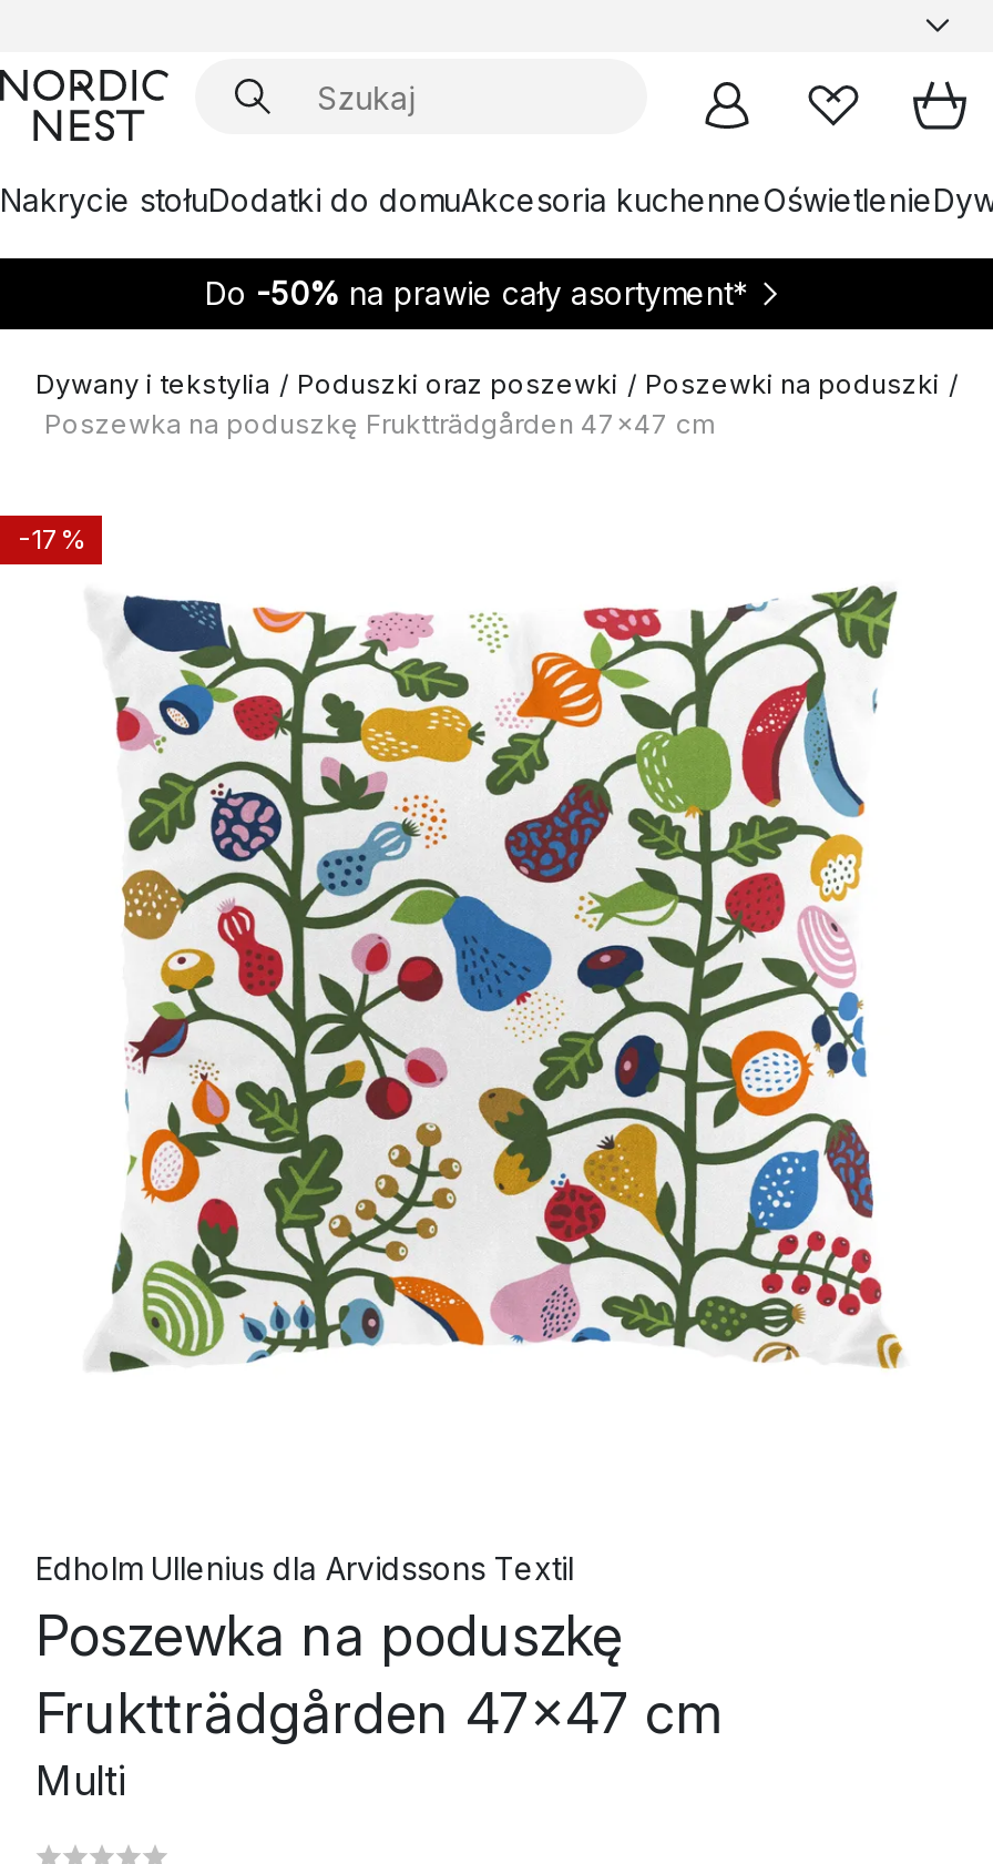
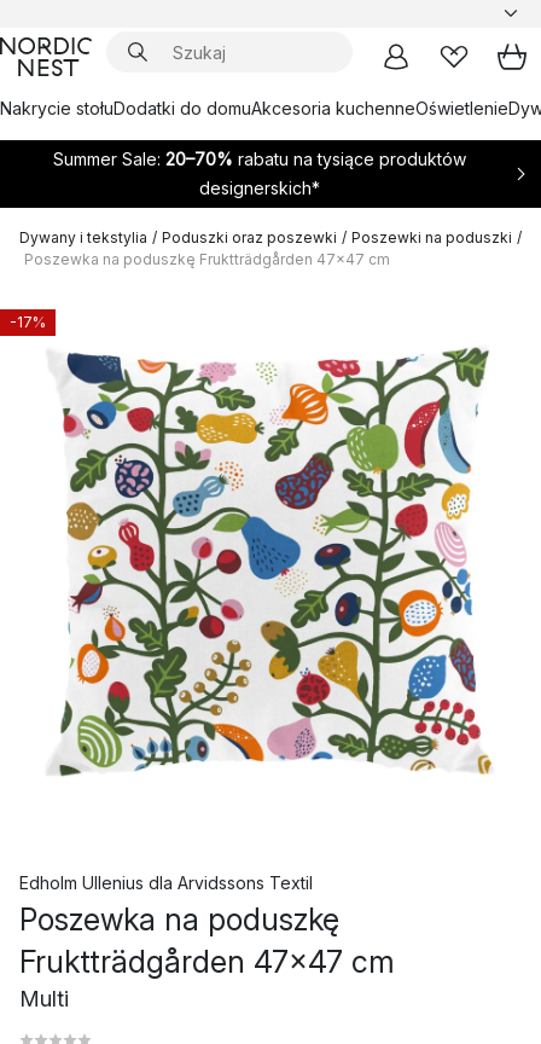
[205,274,748,312] Do -50% na prawie cały asortyment* -> [53,149,466,198] Summer Sale: 20–70% rabatu na tysiące produktów | designerskich*

